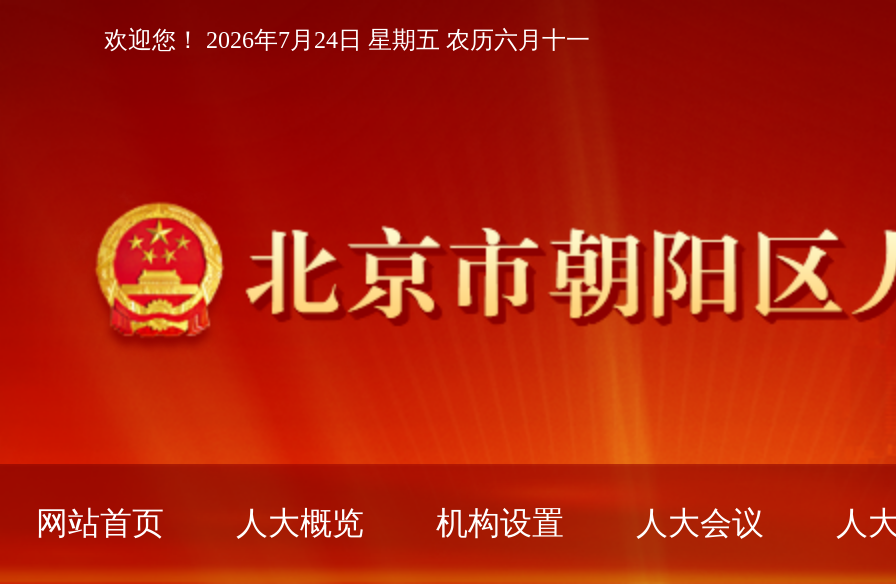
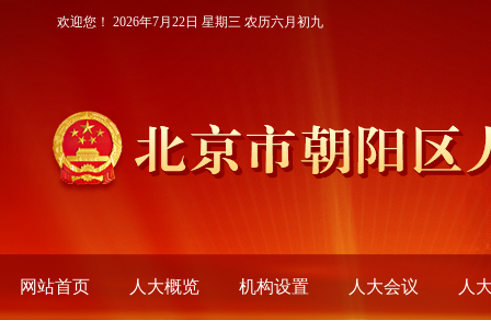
[104,26,590,54] 欢迎您！2026年7月24日 星期五 农历六月十一 -> [57,14,323,30] 欢迎您！2026年7月22日 星期三 农历六月初九

